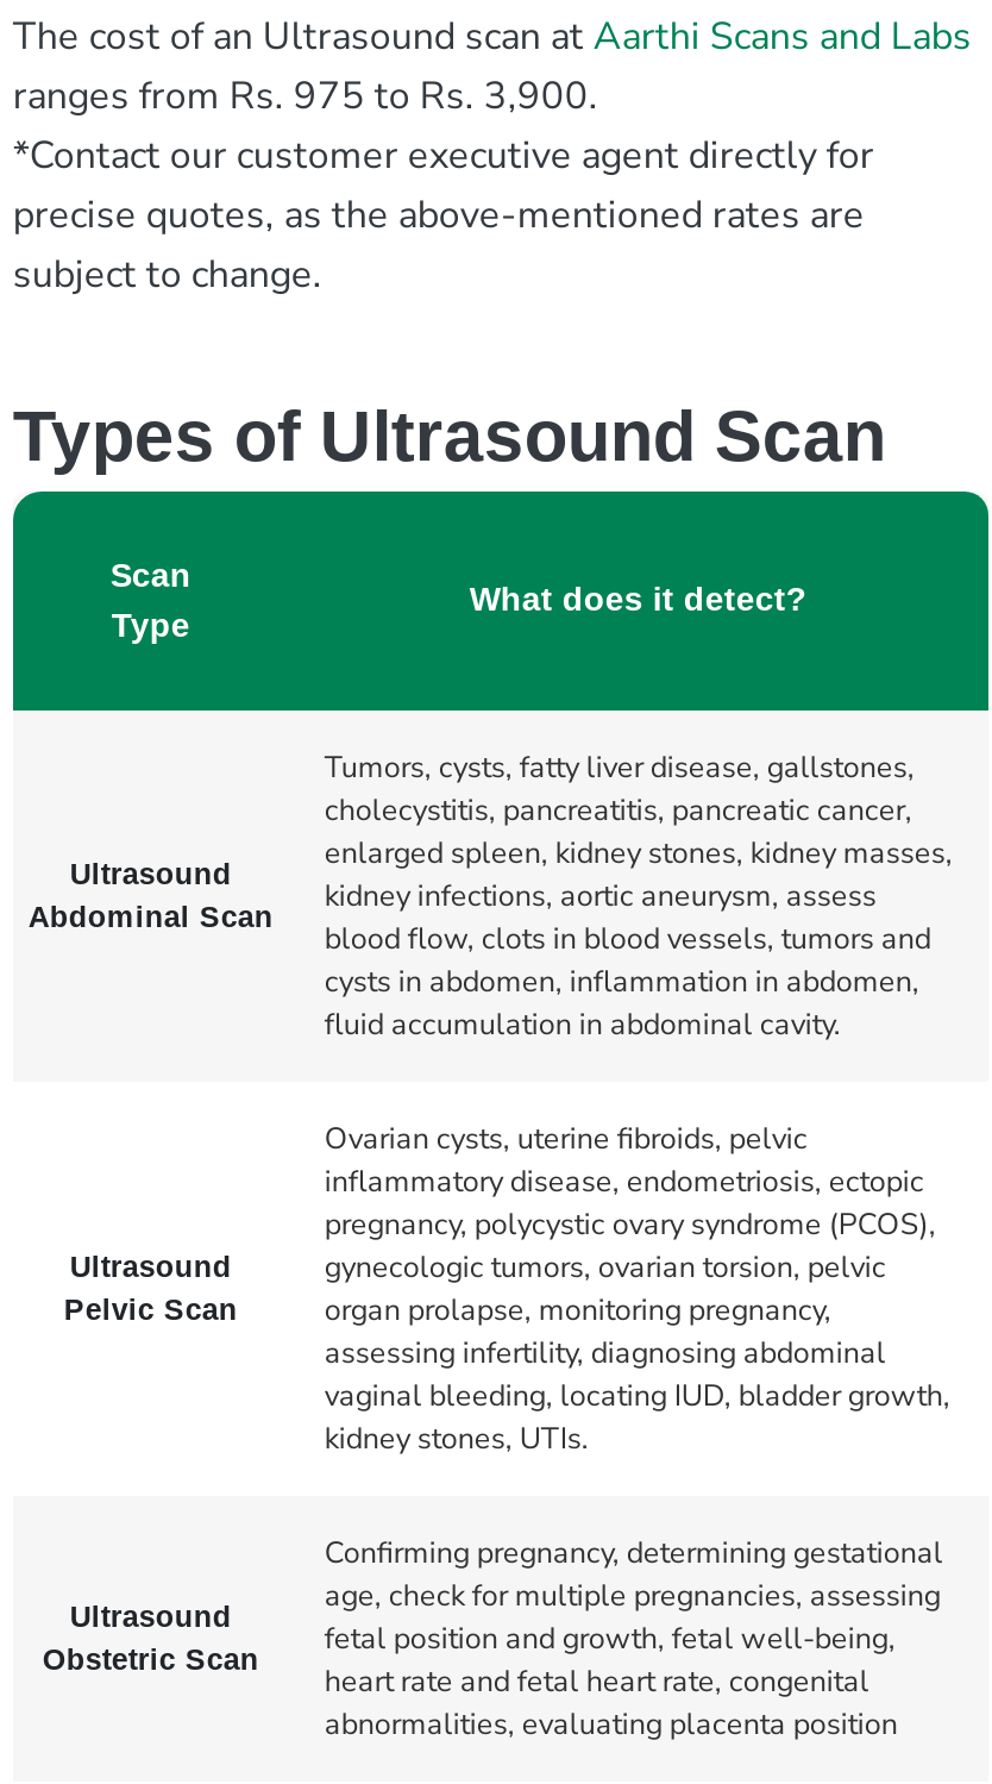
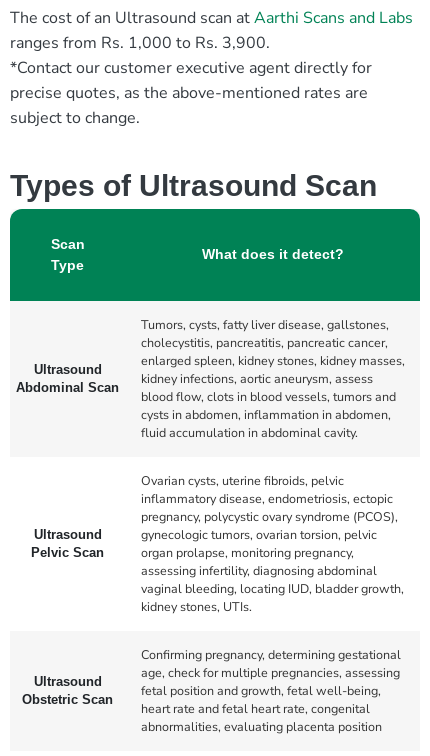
[13,71,598,123] ranges from Rs. 975 to Rs. 3,900. -> [10,32,270,54] ranges from Rs. 1,000 to Rs. 3,900.

